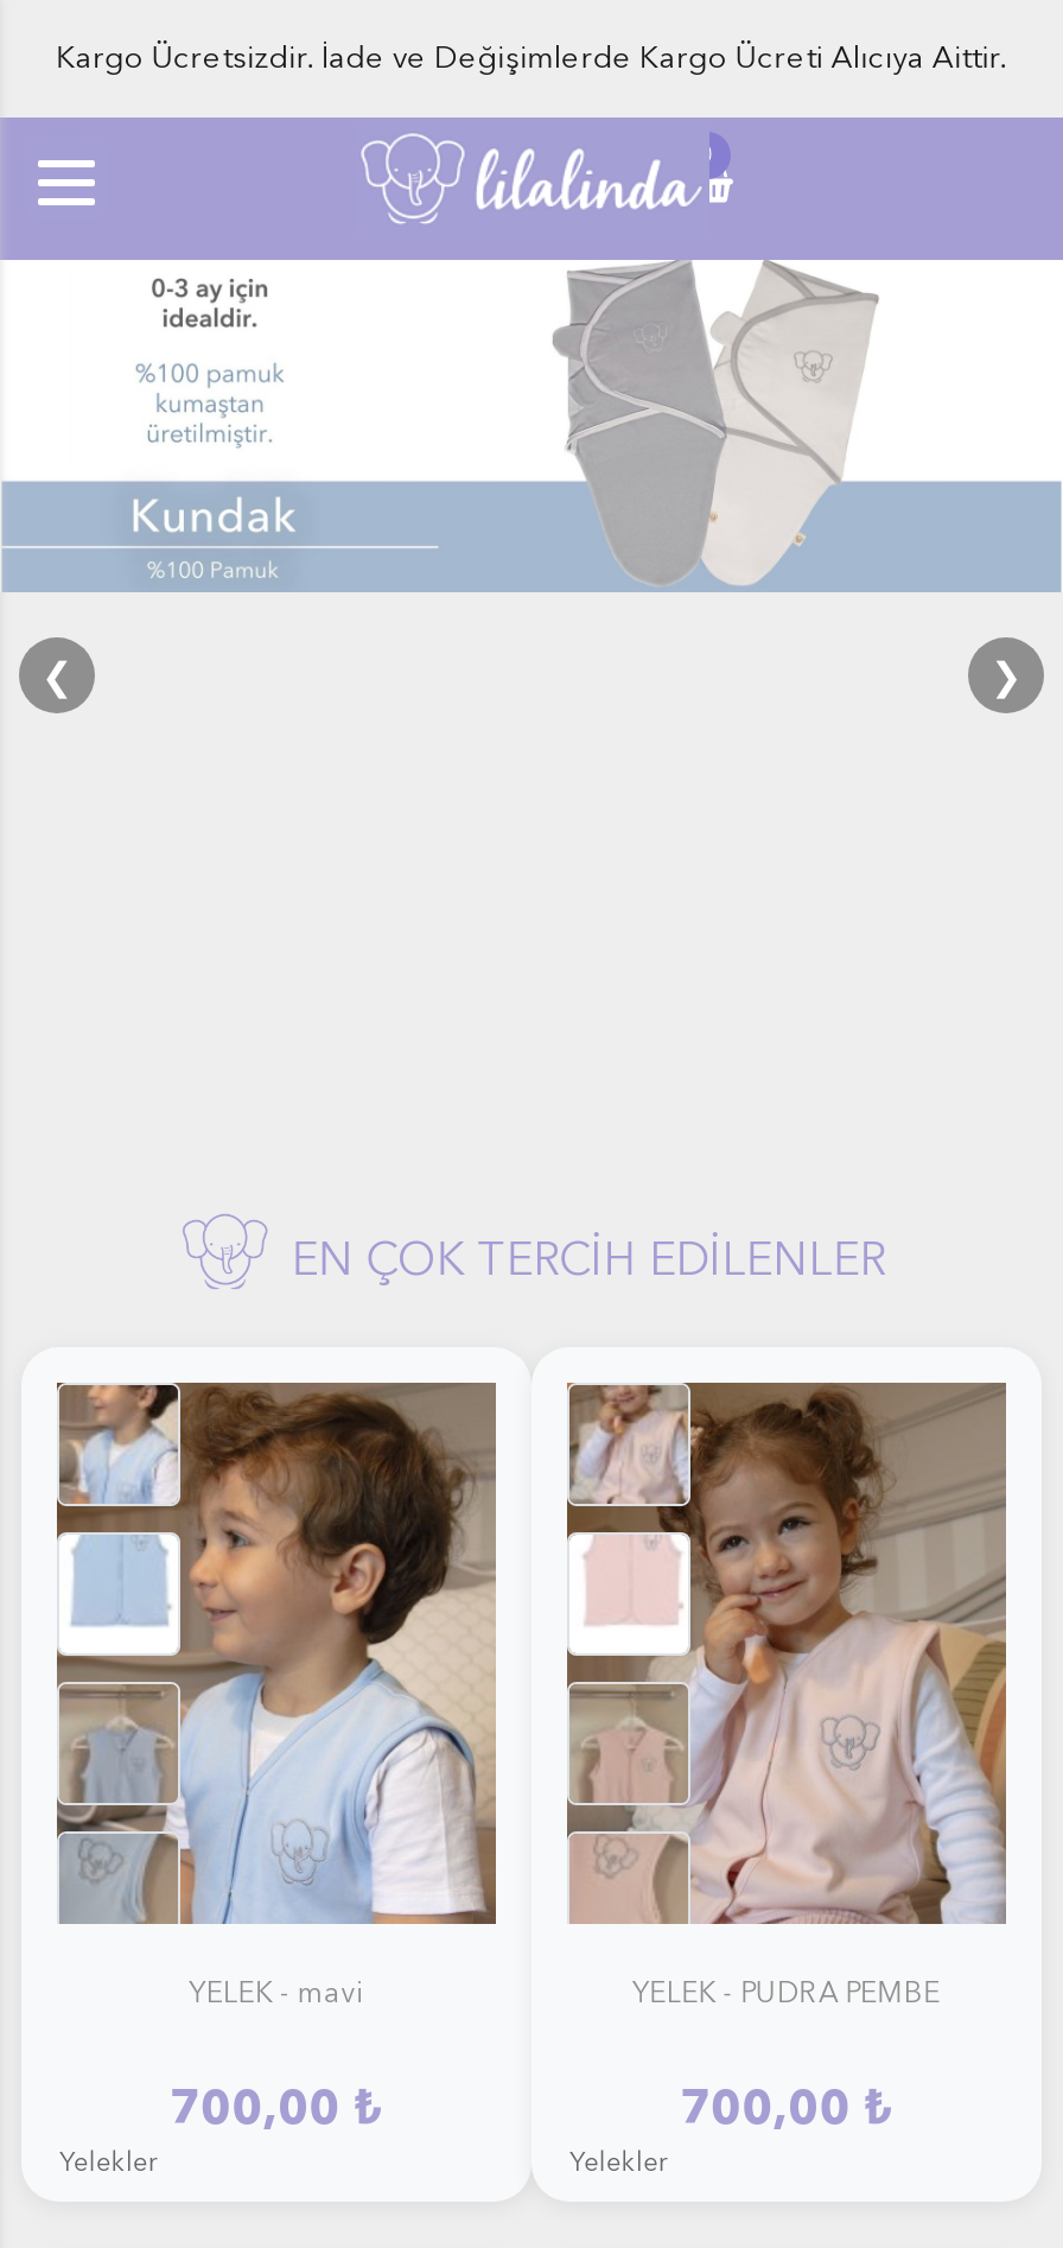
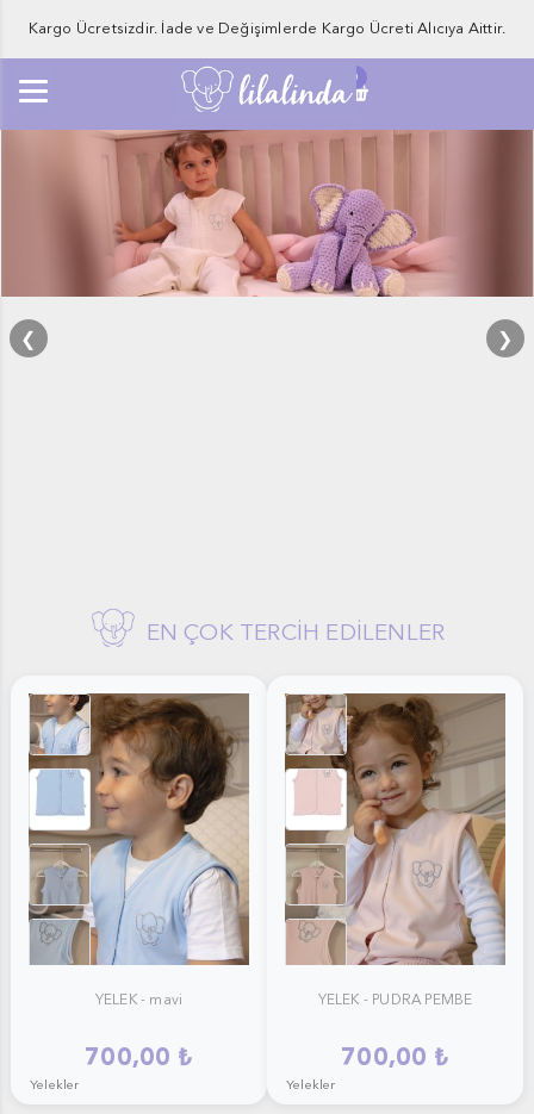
[7,258,1056,592] [image] -> [4,129,530,298] [image]

